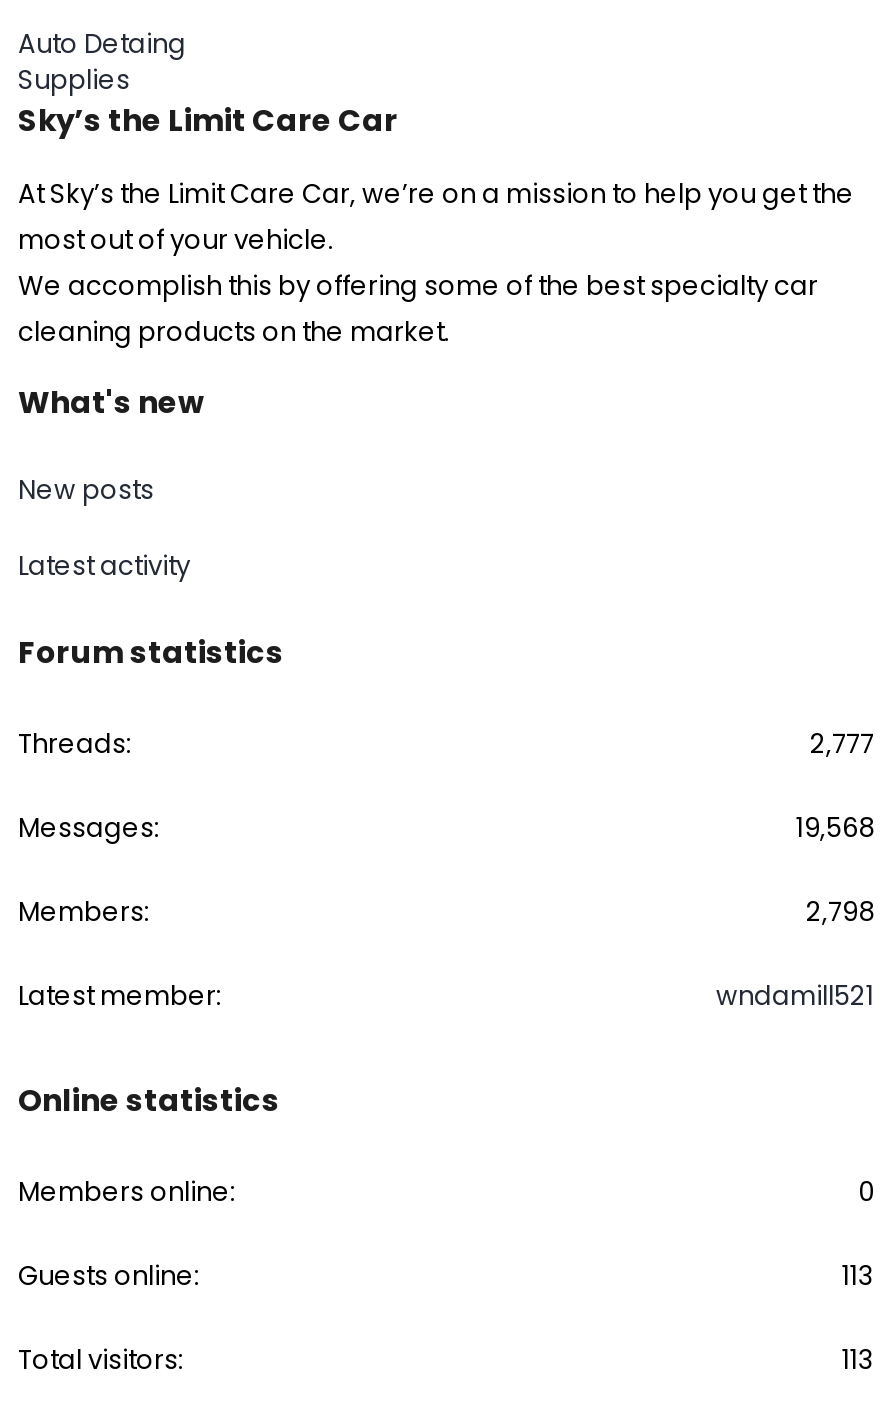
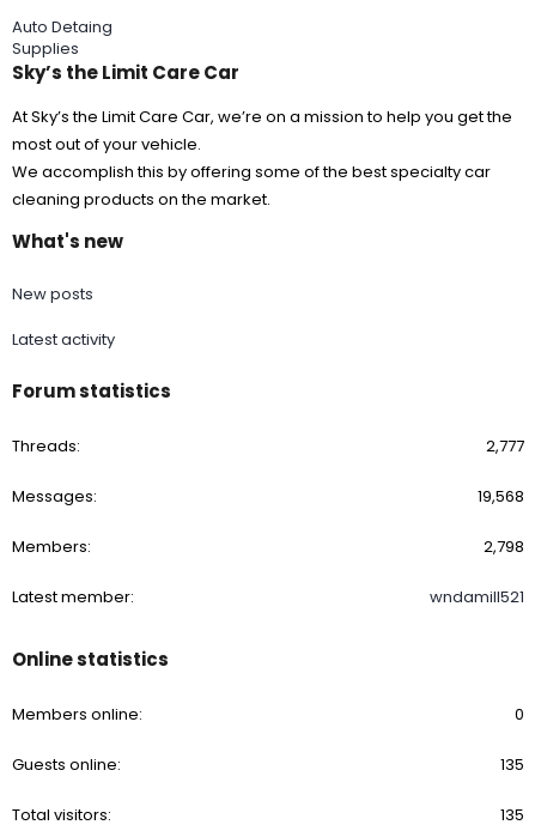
[842,1257,874,1295] 113 -> [500,753,524,776] 135
[842,1341,874,1379] 113 -> [500,803,524,826] 135

